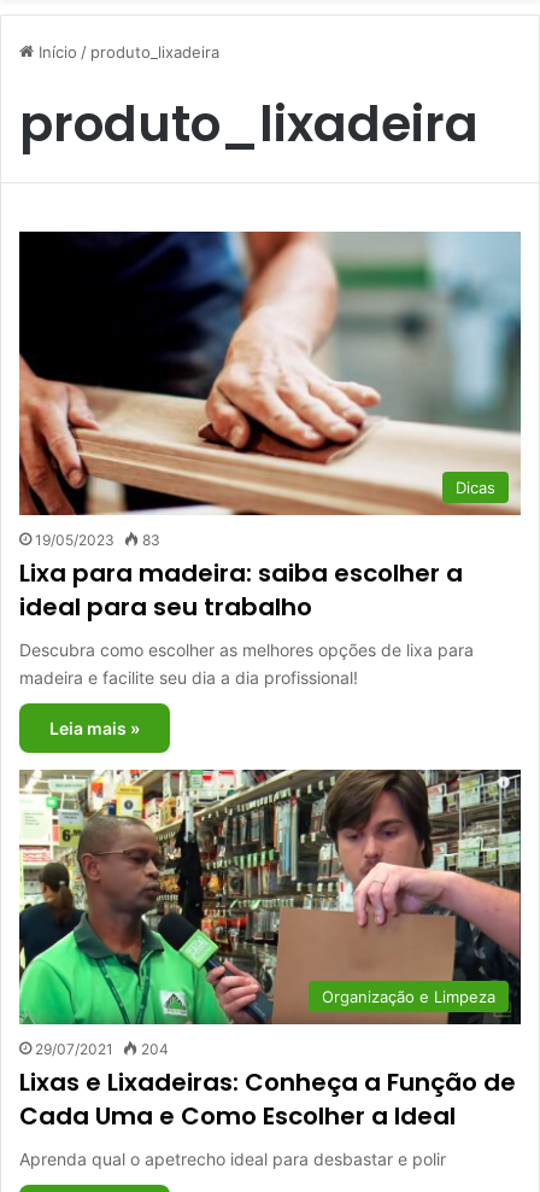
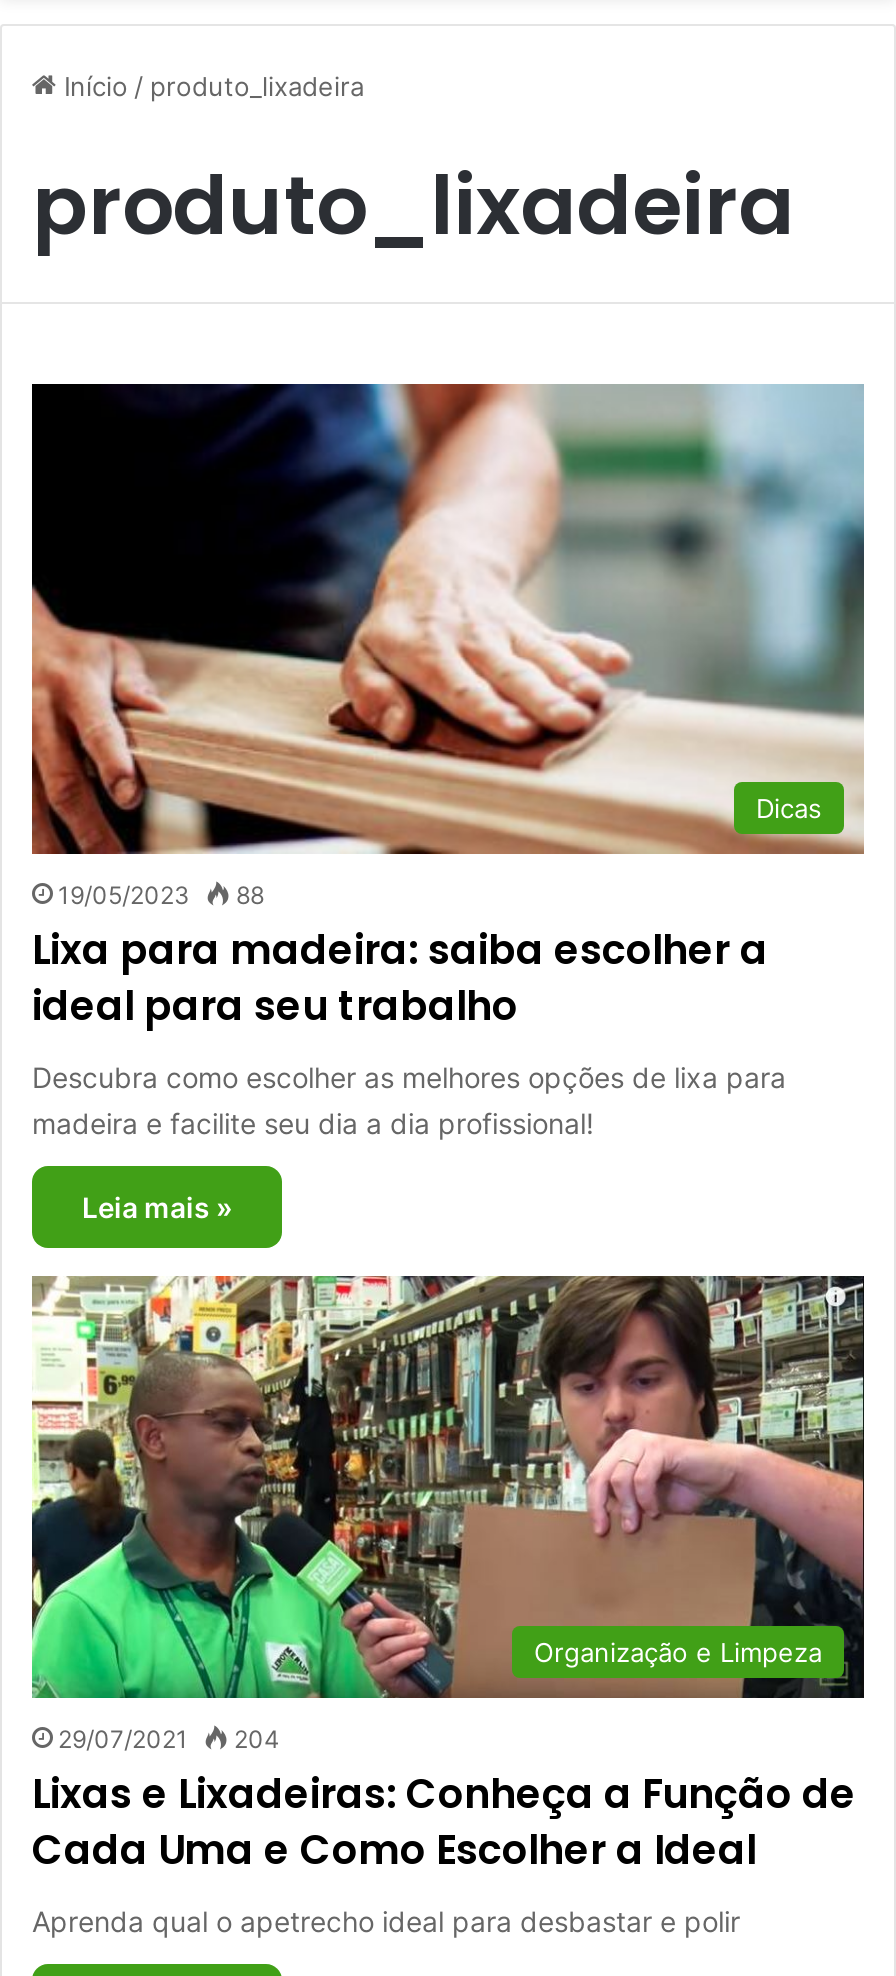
[35,530,160,549] 19/05/2023 83 -> [58,879,264,909] 19/05/2023 88

